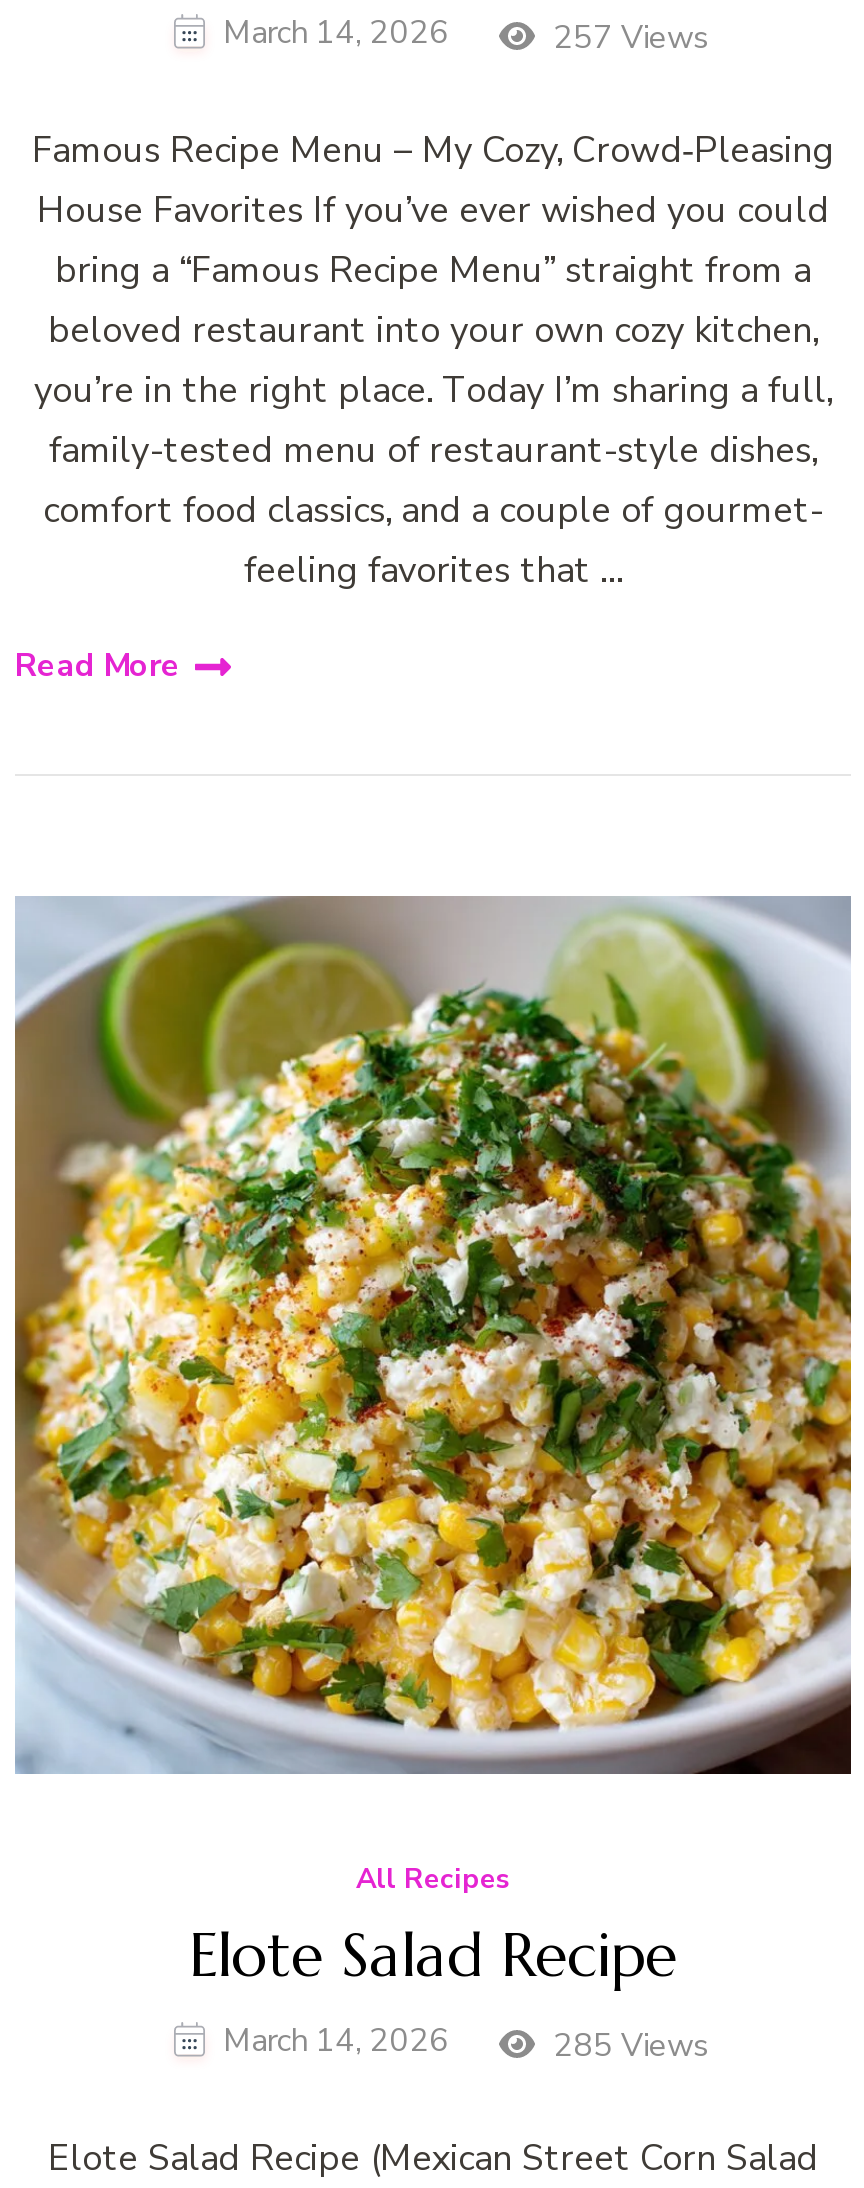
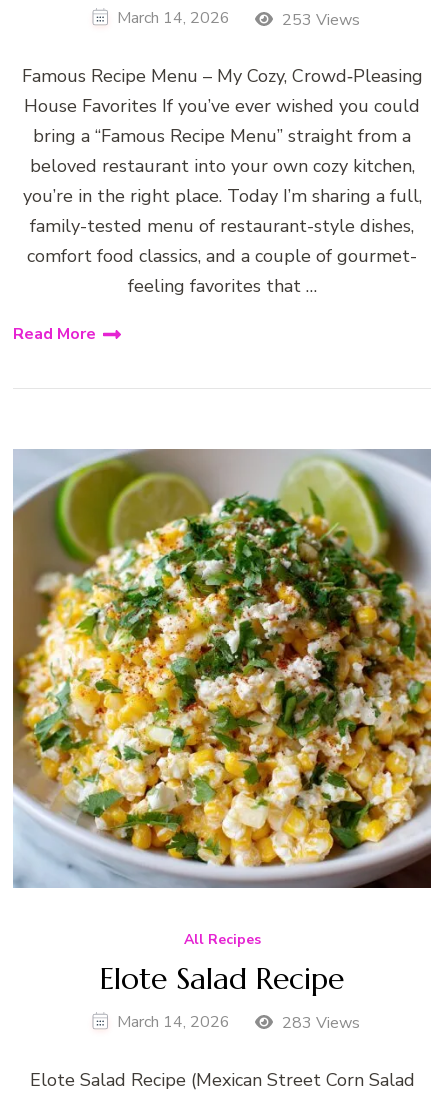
[545,16,709,60] 257 Views -> [278,9,360,31] 253 Views
[545,2023,709,2067] 285 Views -> [278,1012,360,1034] 283 Views

